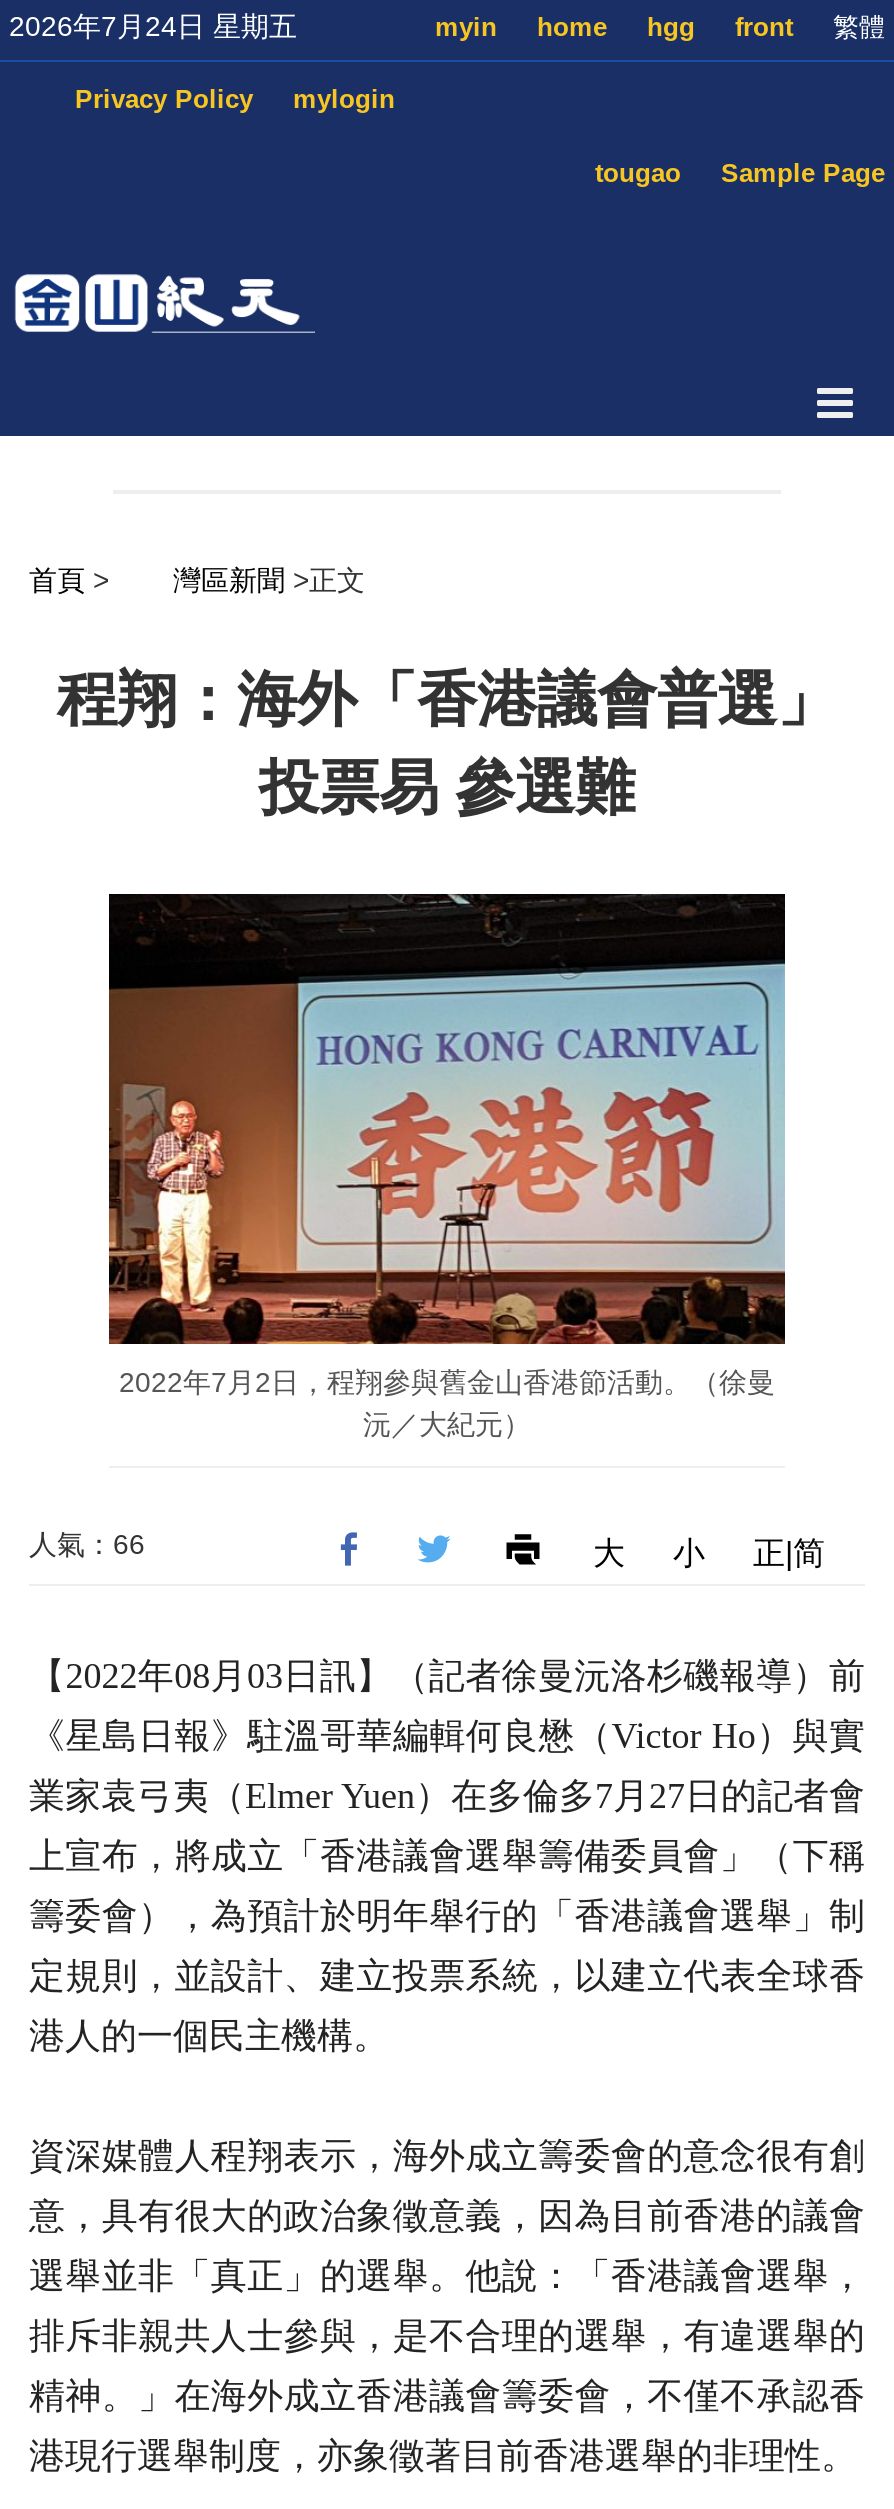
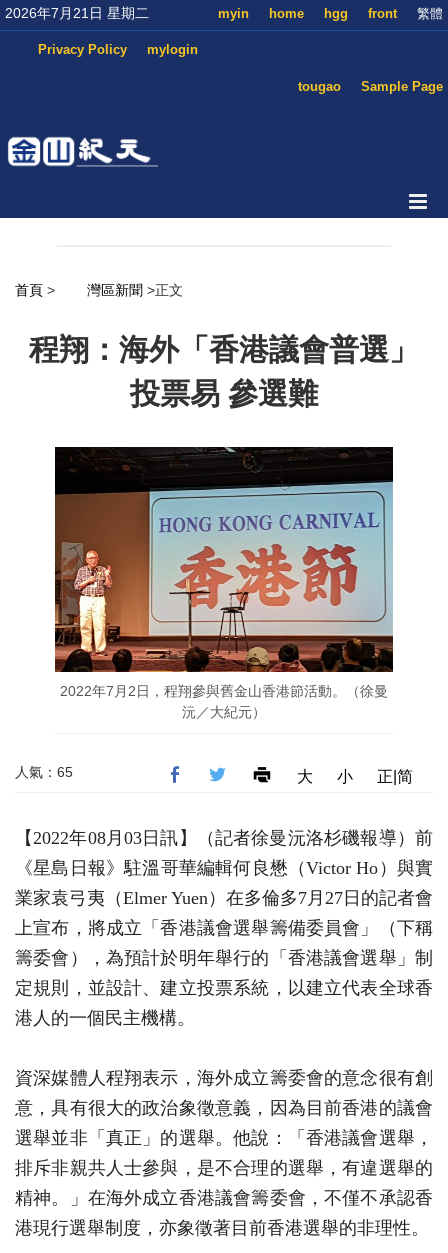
[9,10,297,42] 2026年7月24日 星期五 -> [5,5,149,21] 2026年7月21日 星期二
[29,1529,145,1561] 人氣：66 -> [15,764,73,780] 人氣：65

